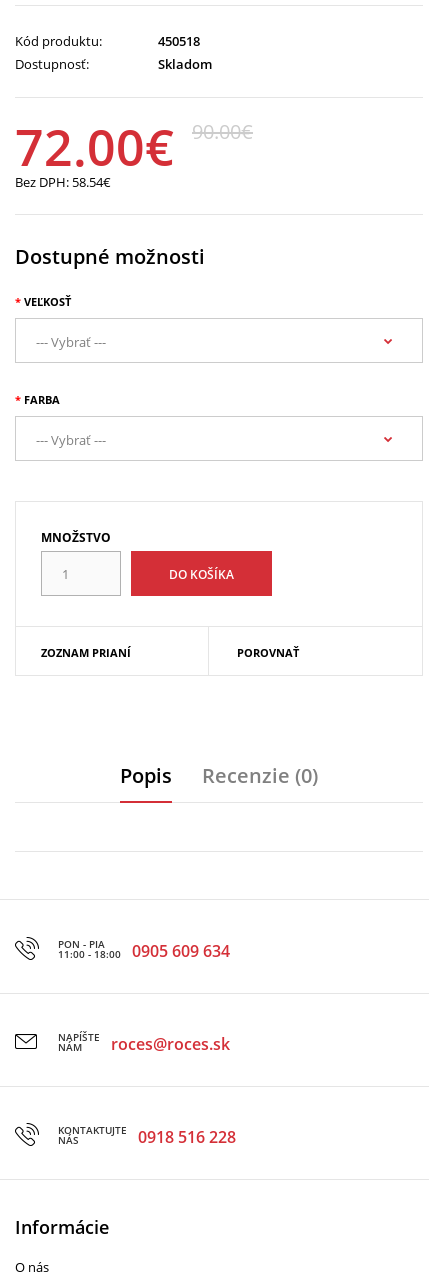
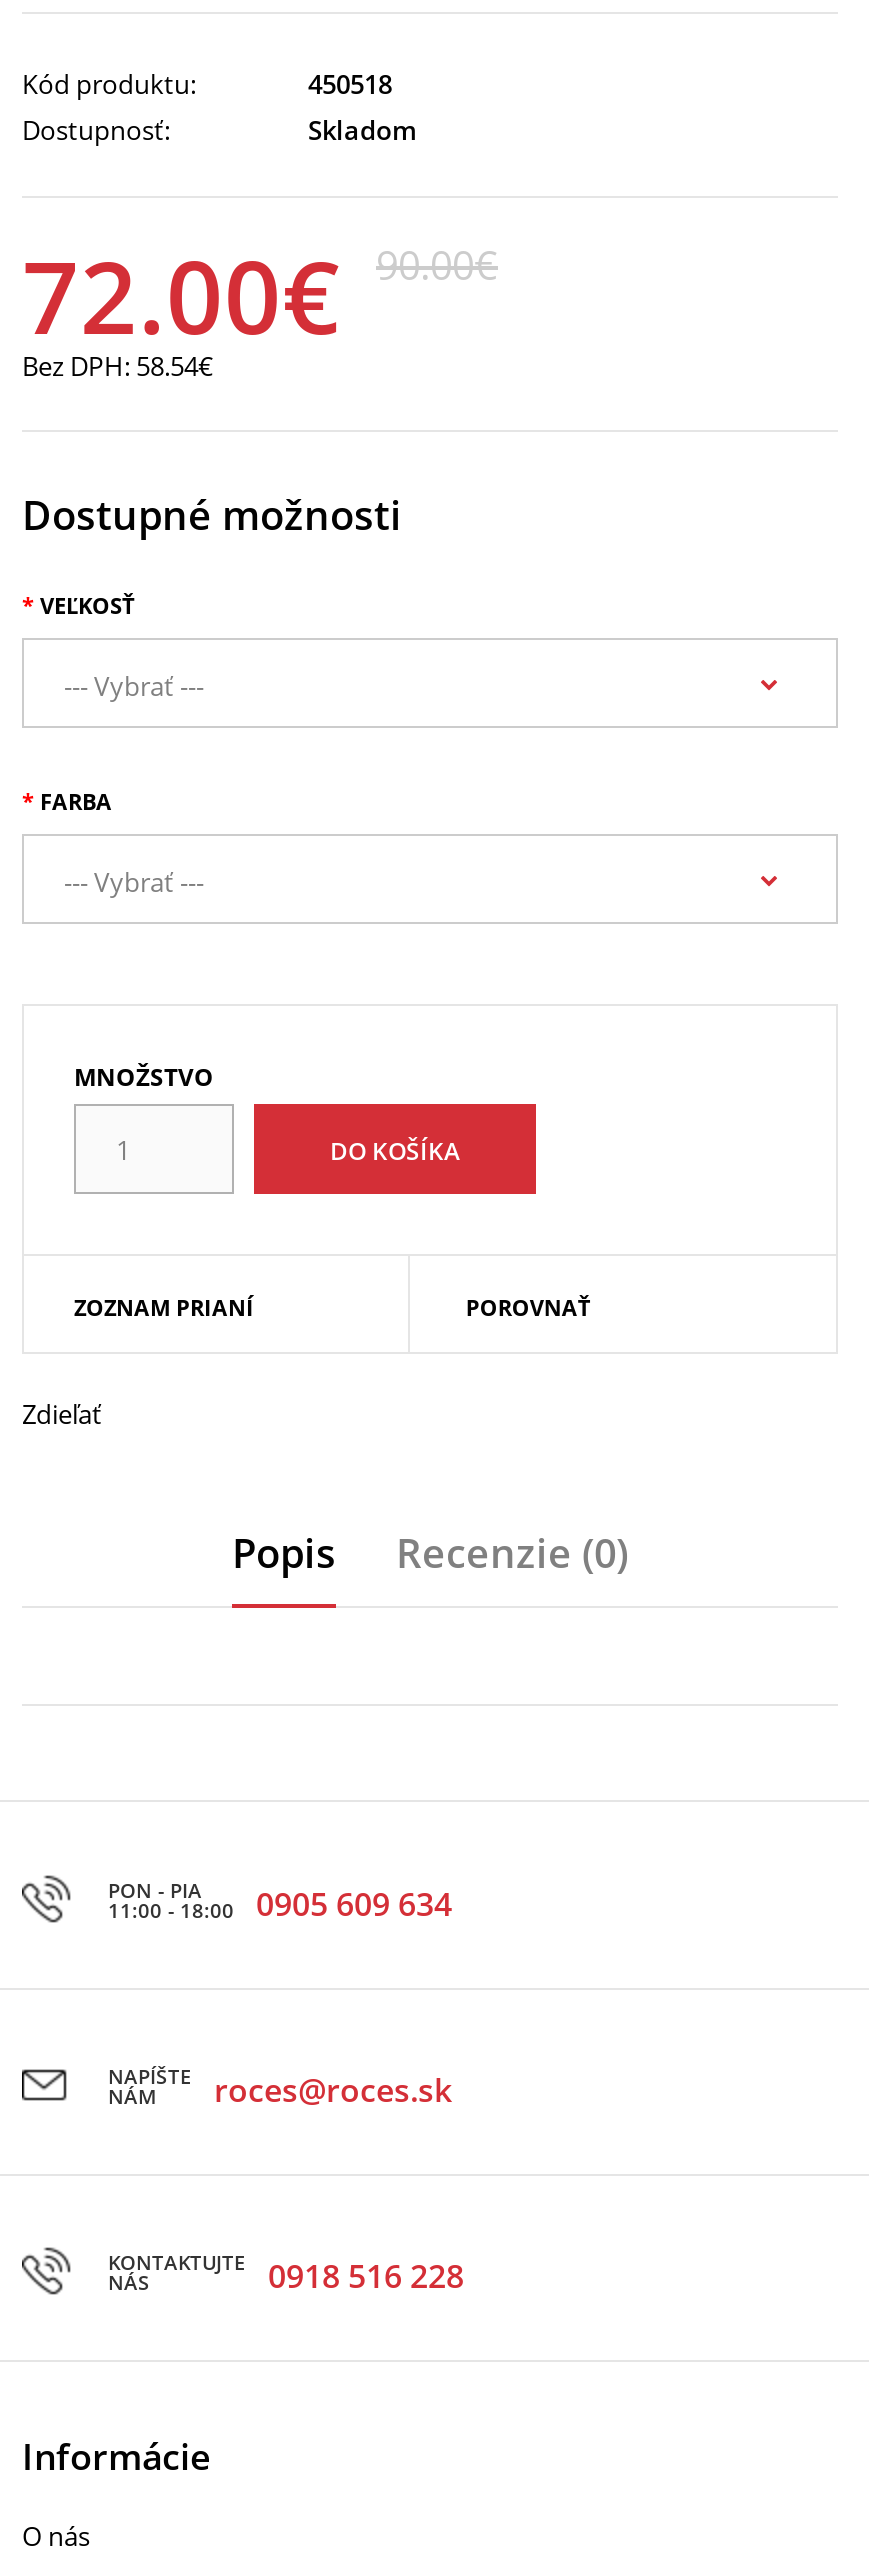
none -> [22,1395,102,1431] Zdieľať

